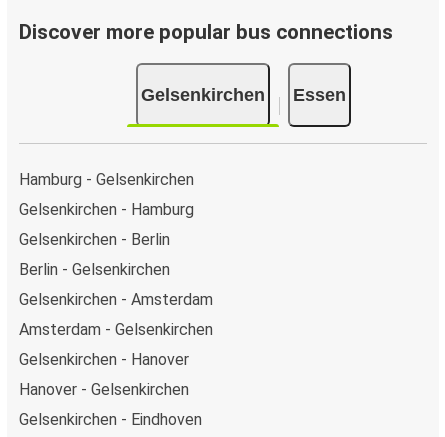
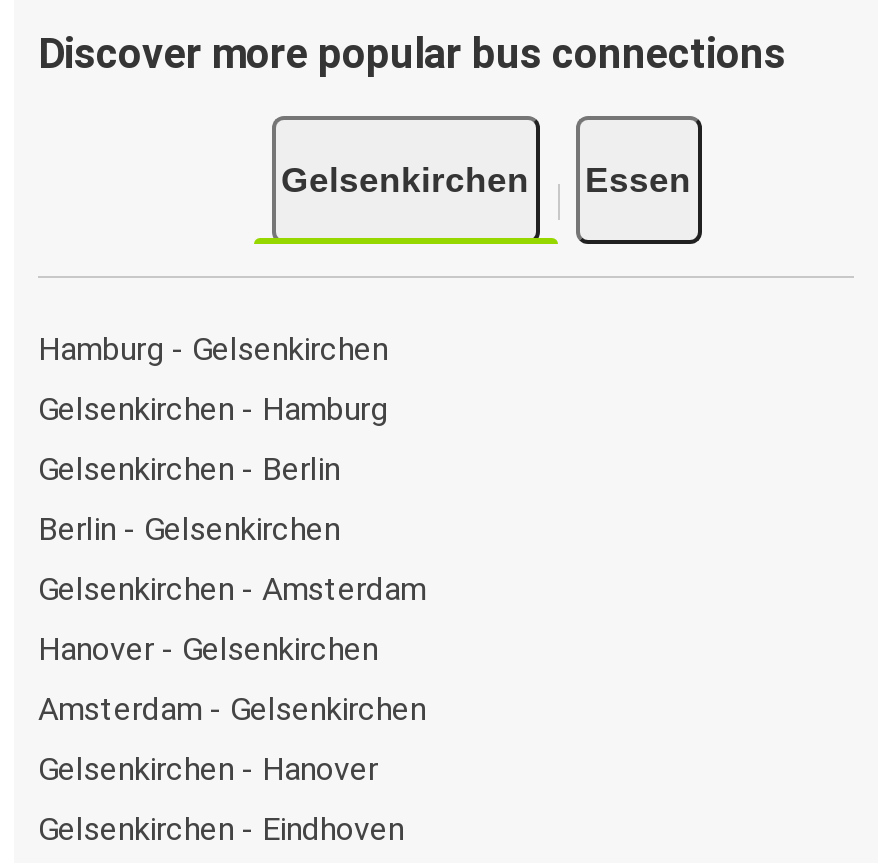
moved [19,320,213,369] -> [38,690,426,788]: Amsterdam - Gelsenkirchen | Gelsenkirchen - Hanover
moved [19,380,189,399] -> [38,630,378,668]: Hanover - Gelsenkirchen

